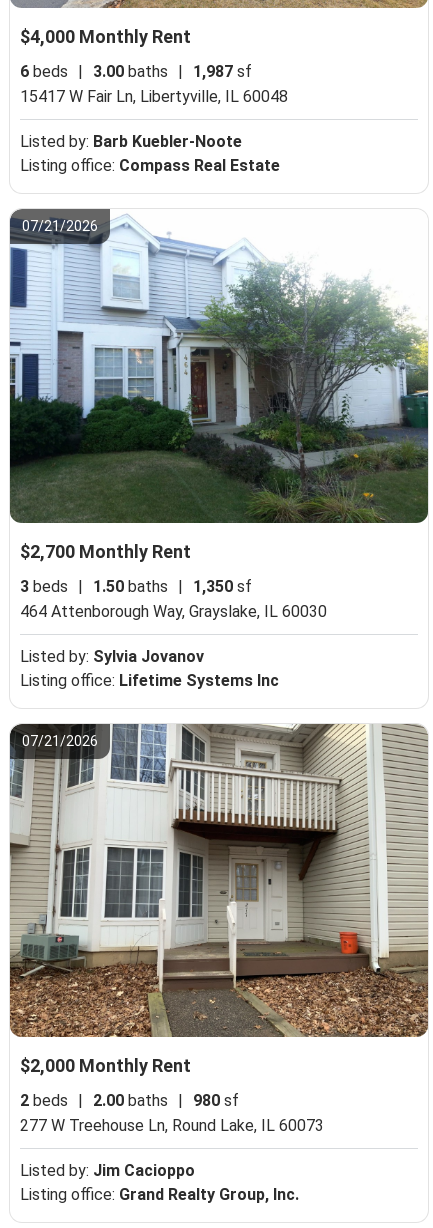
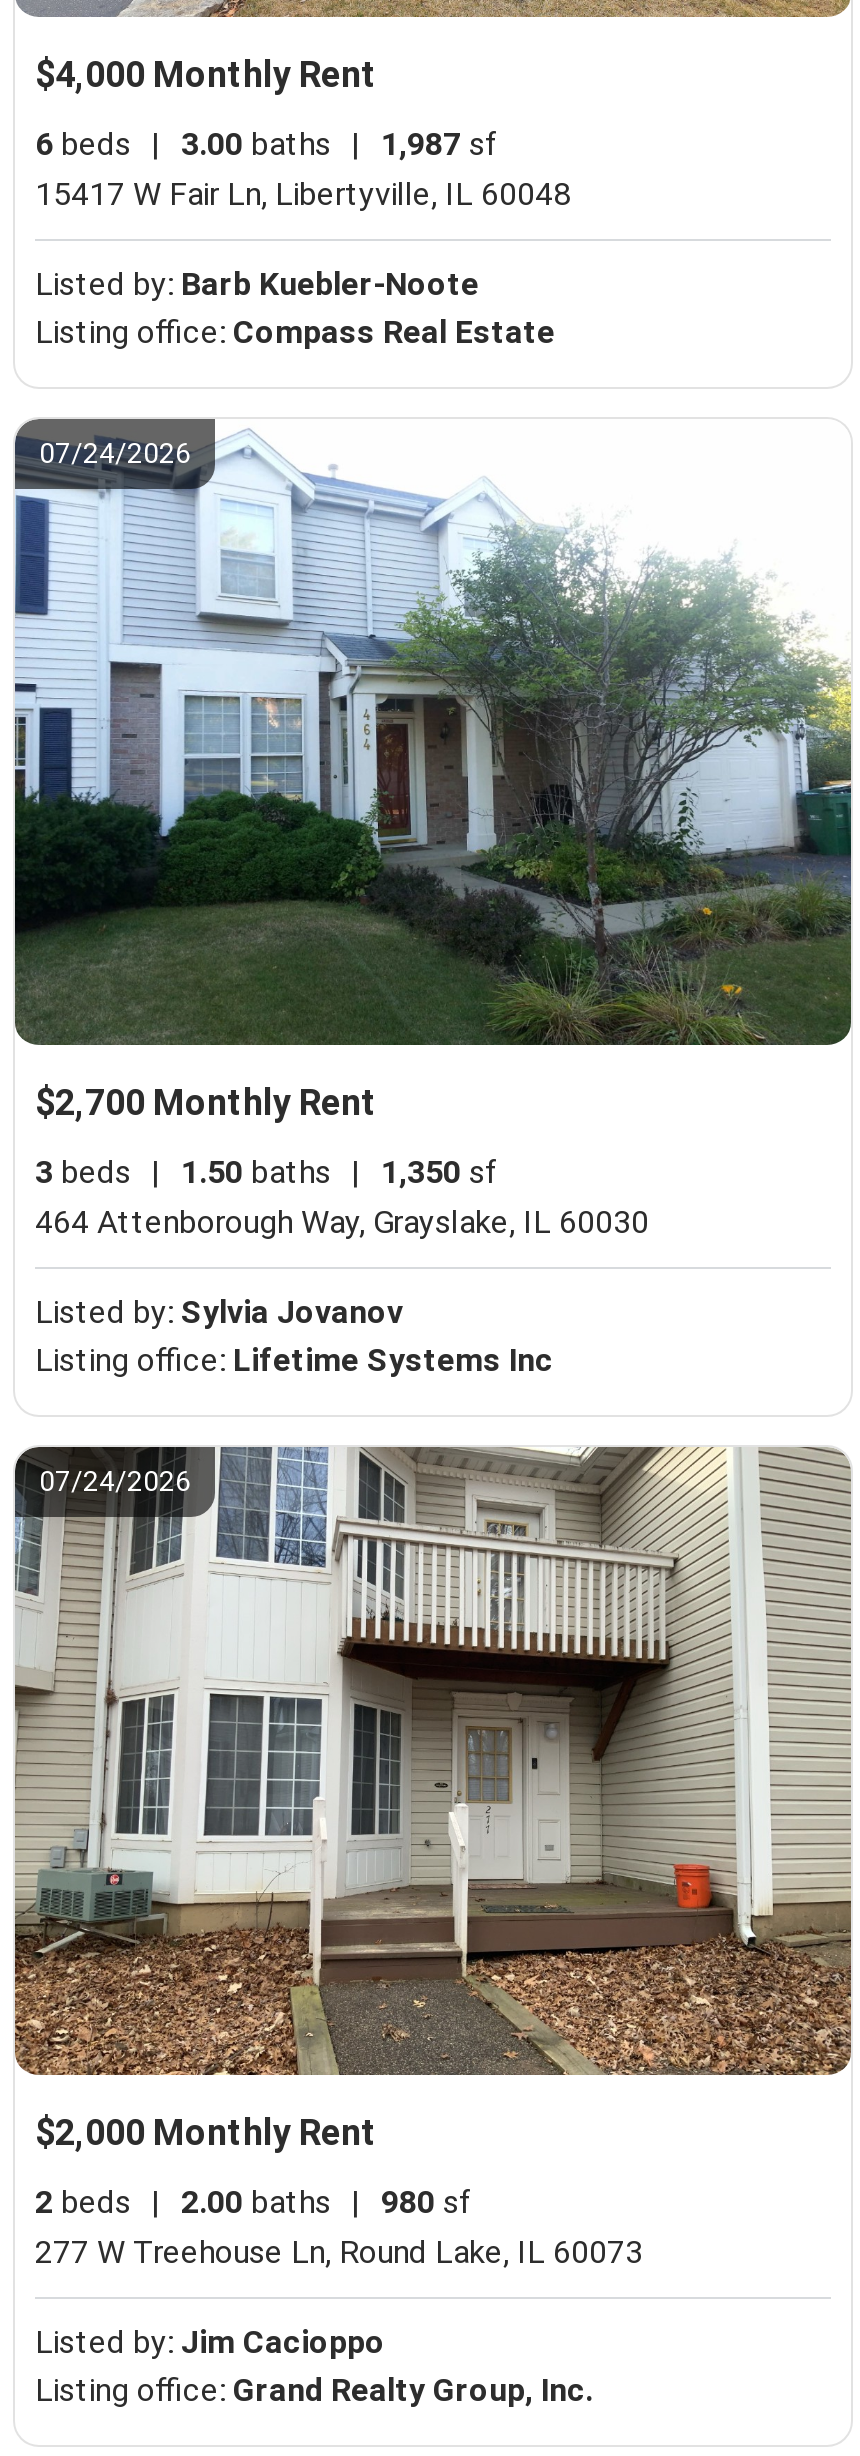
[22,218,98,234] 07/21/2026 -> [39,436,191,468] 07/24/2026
[22,733,98,749] 07/21/2026 -> [39,1465,191,1497] 07/24/2026

